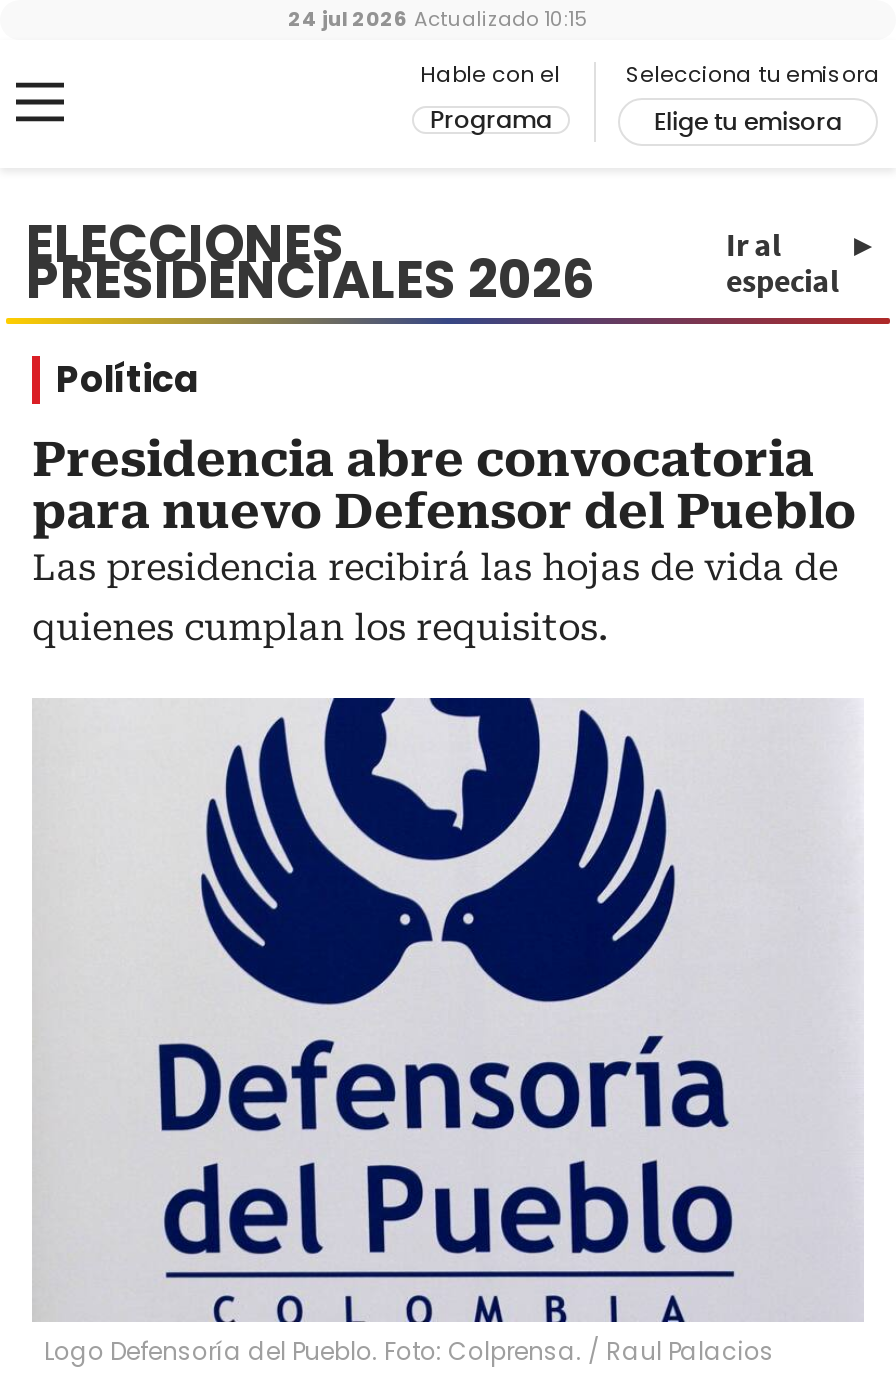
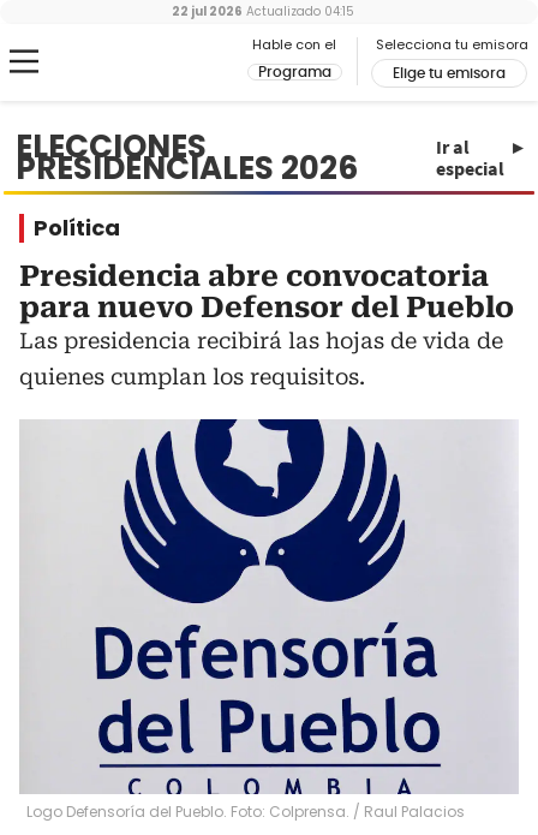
[288,4,588,34] 24 jul 2026 Actualizado 10:15 -> [172,2,354,20] 22 jul 2026 Actualizado 04:15

